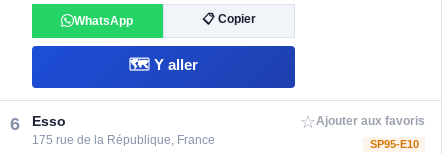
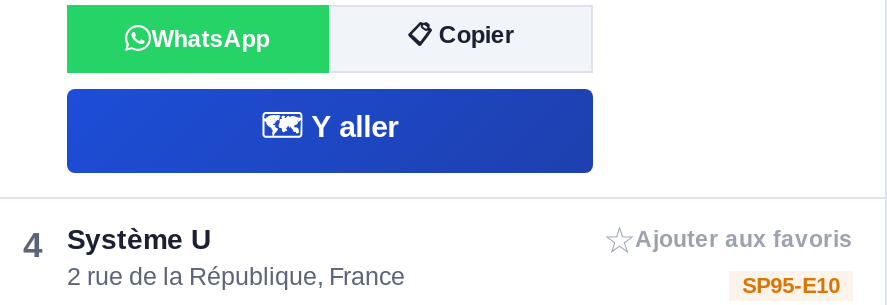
[10,113,215,147] 6 | Esso | 175 rue de la République, France -> [23,223,405,291] 4 | Système U | 2 rue de la République, France

